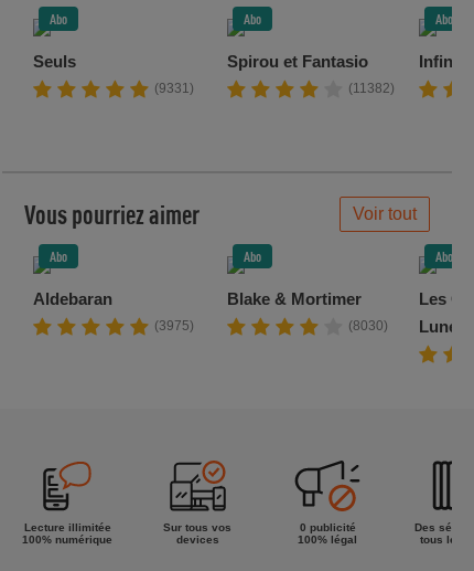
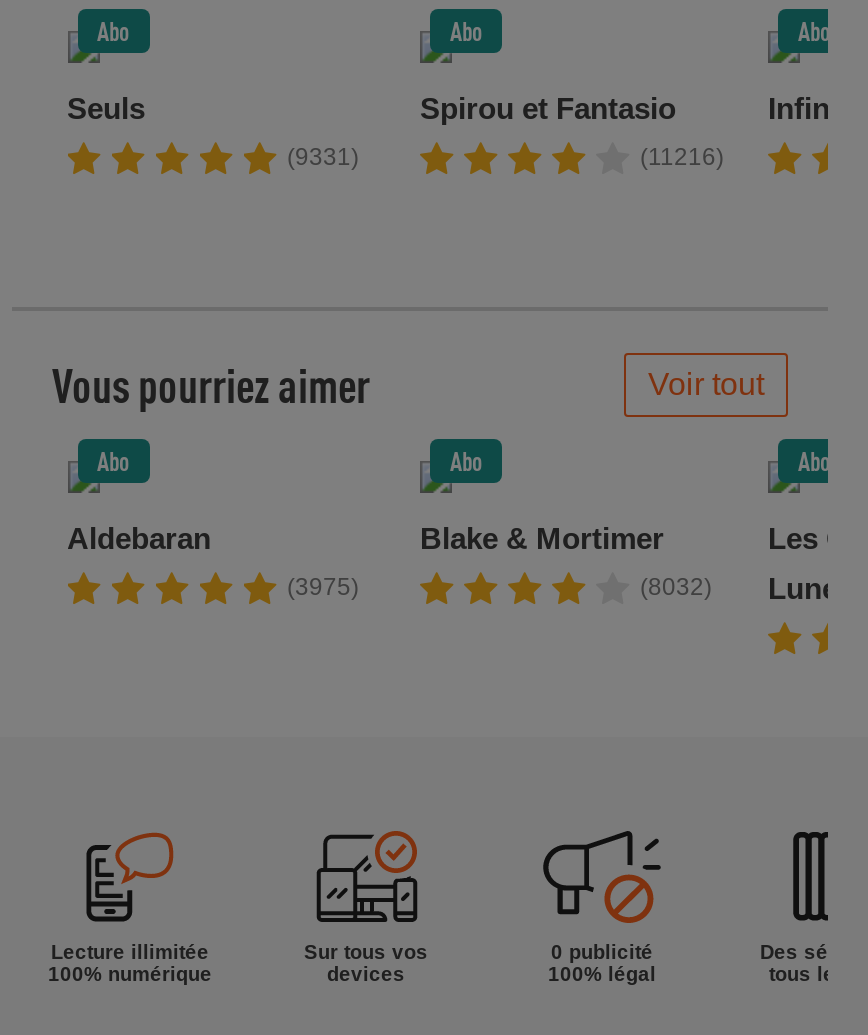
[348,81,395,96] (11382) -> [640,143,724,171] (11216)
[348,318,388,334] (8030) -> [640,573,712,601] (8032)

